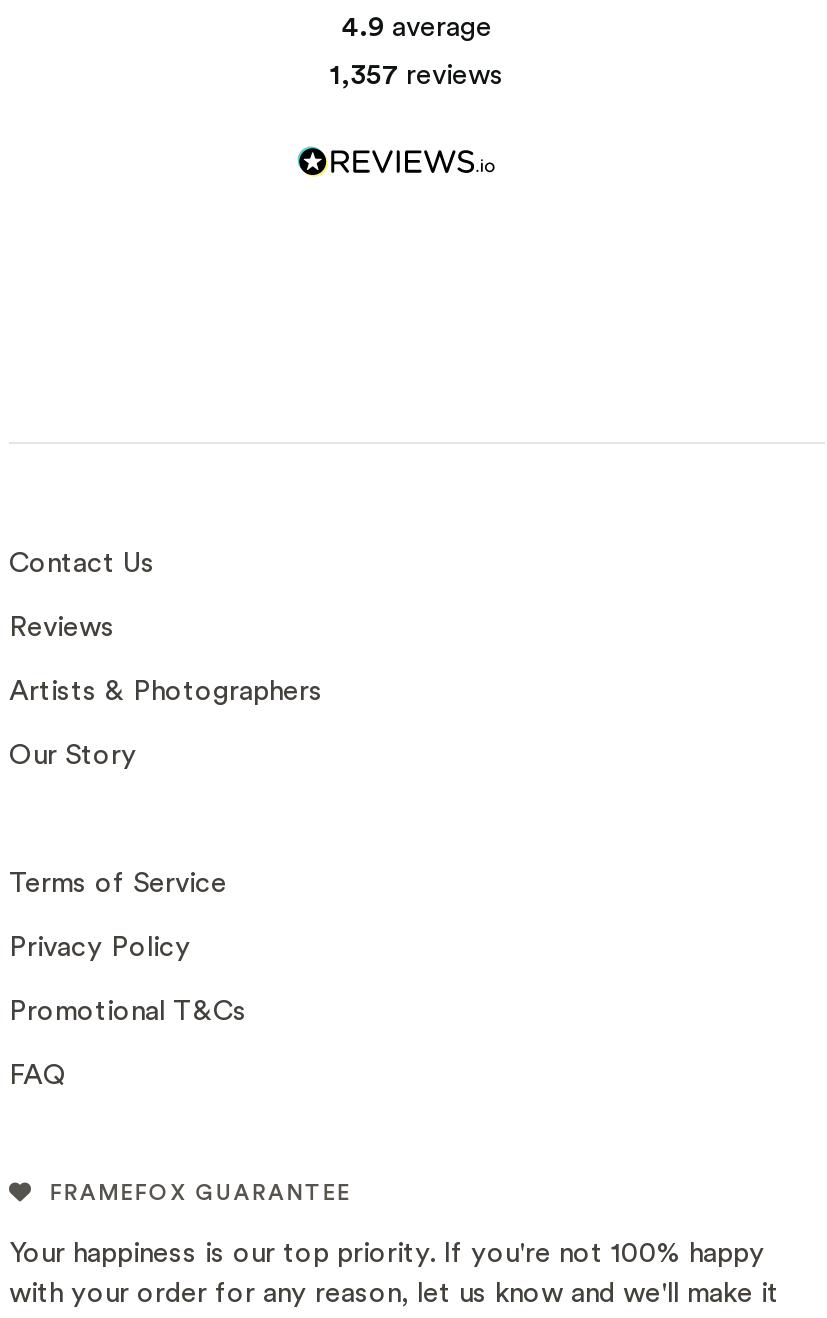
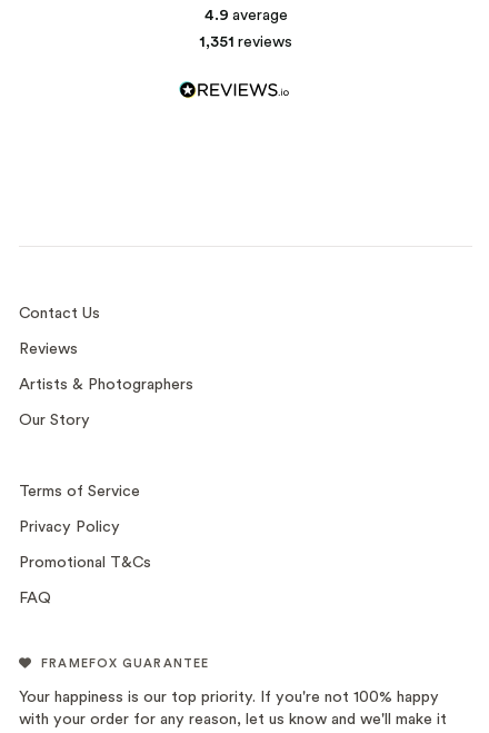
[330,63,504,93] 1,357 reviews -> [199,35,292,51] 1,351 reviews

